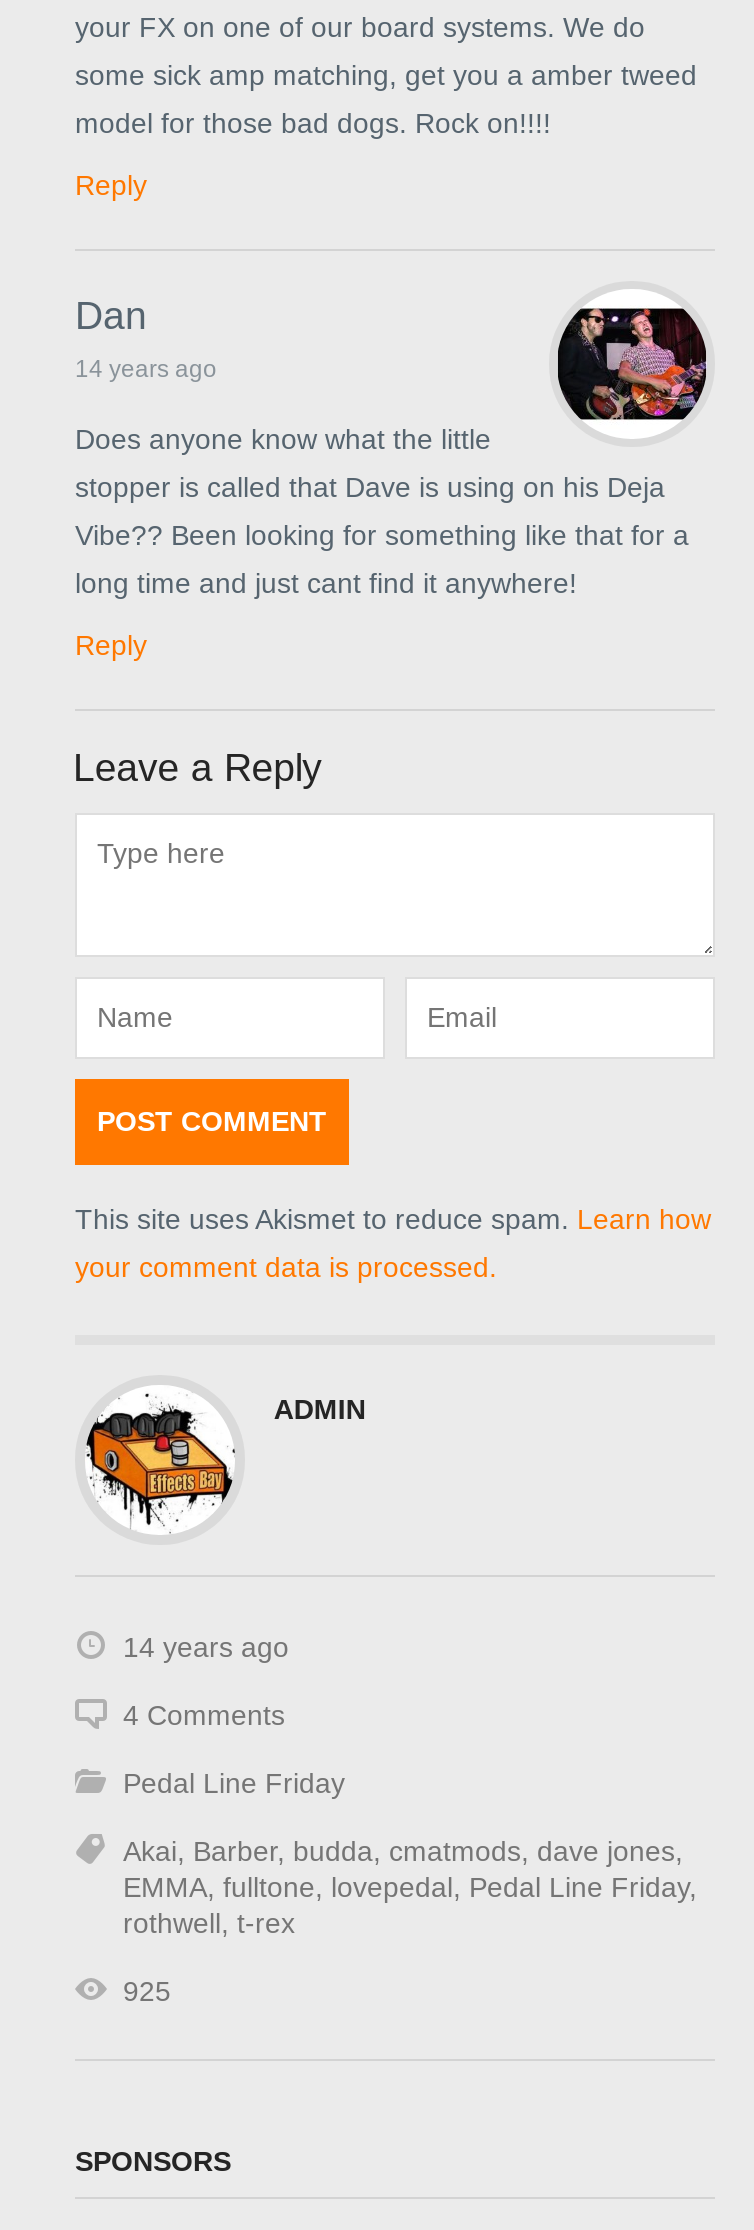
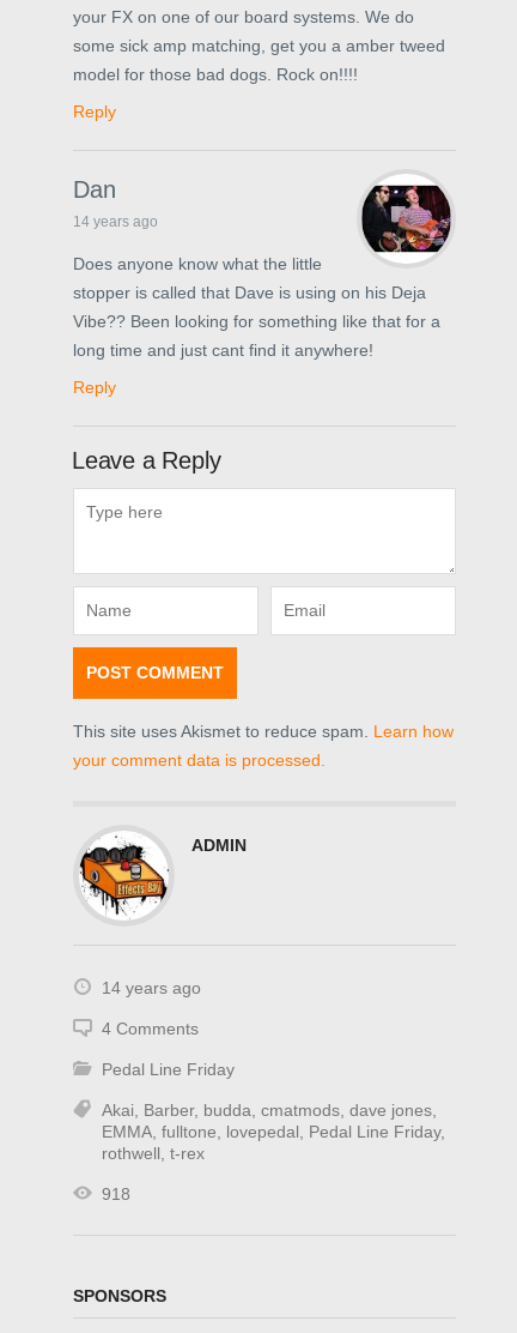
[123,1974,171,2006] 925 -> [102,1185,130,1204] 918

